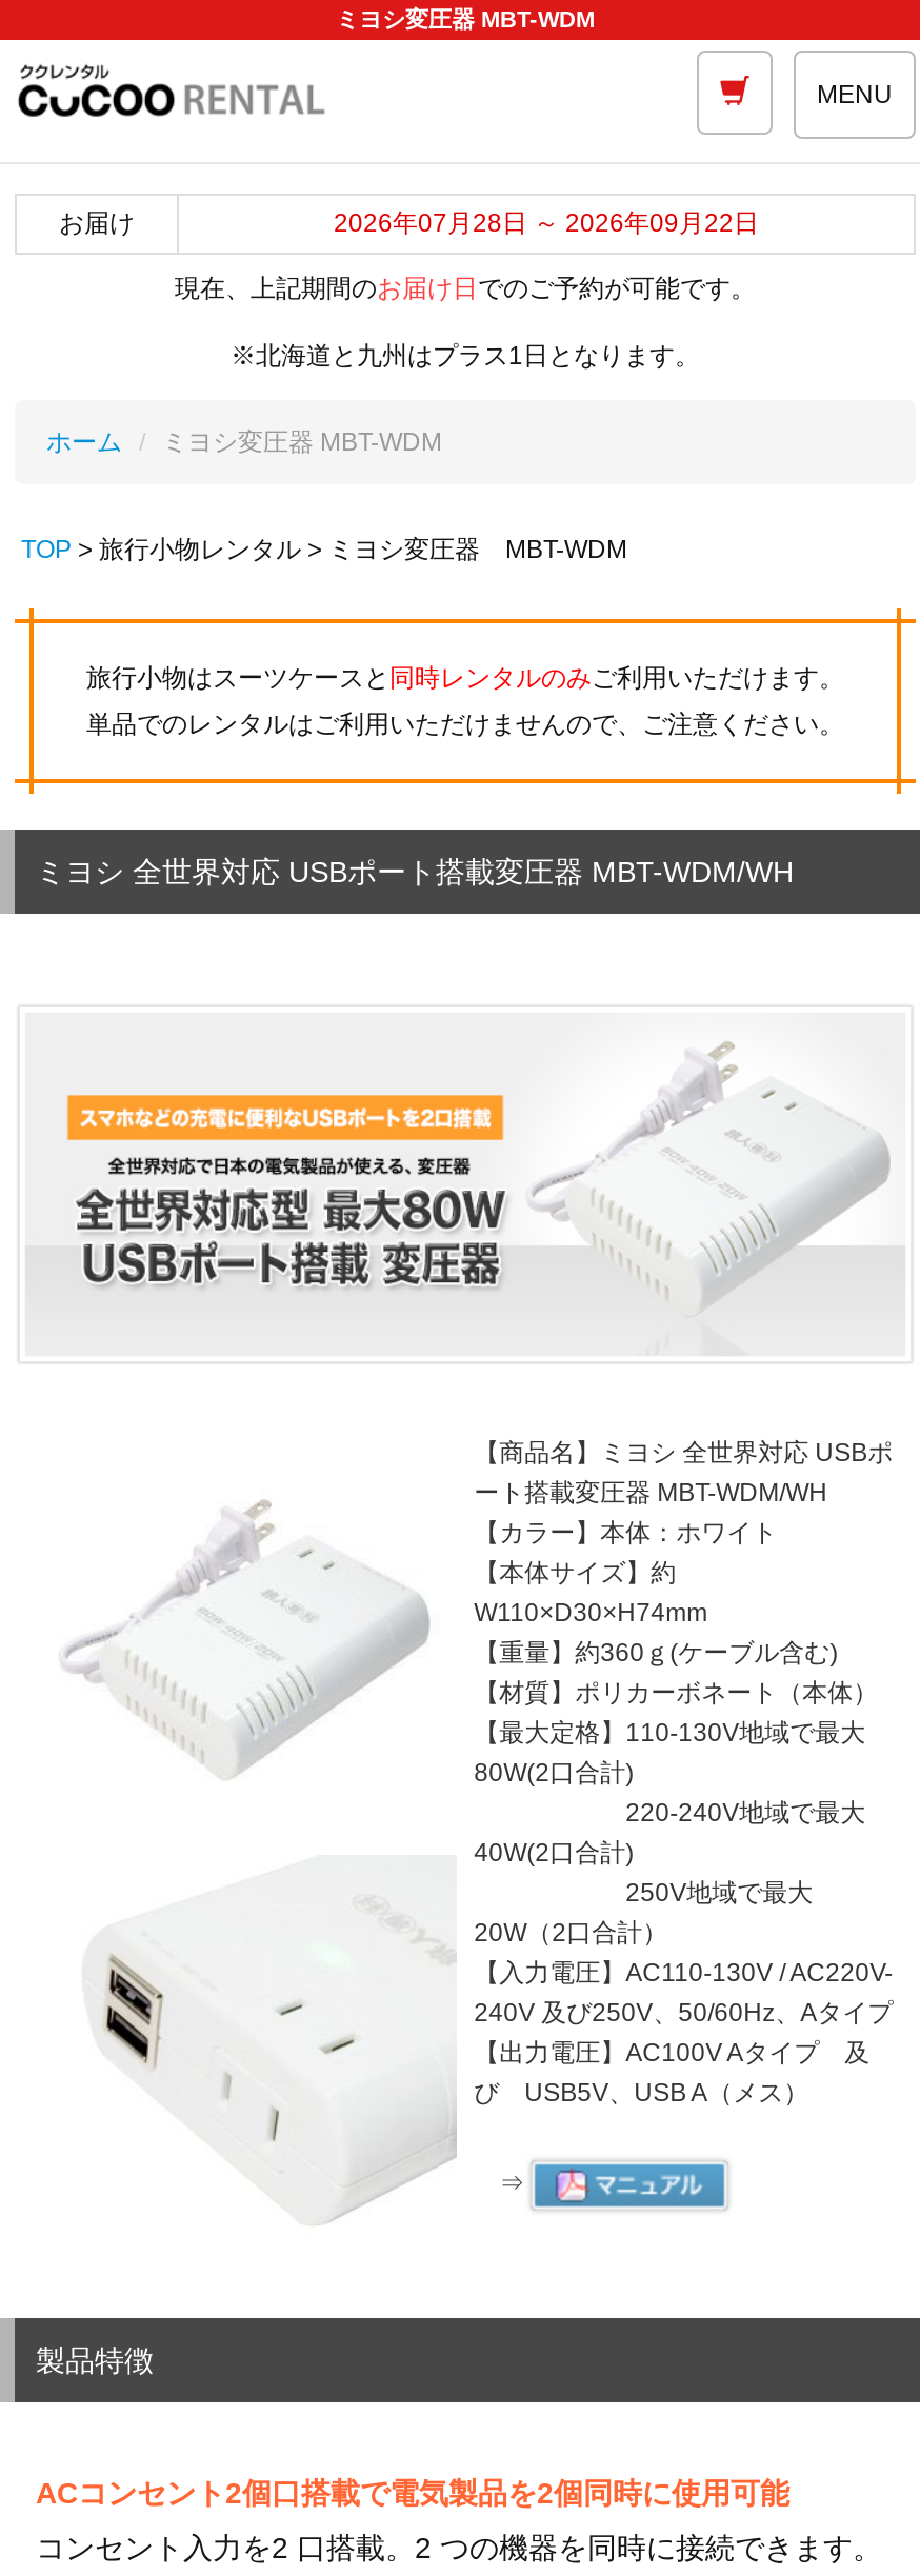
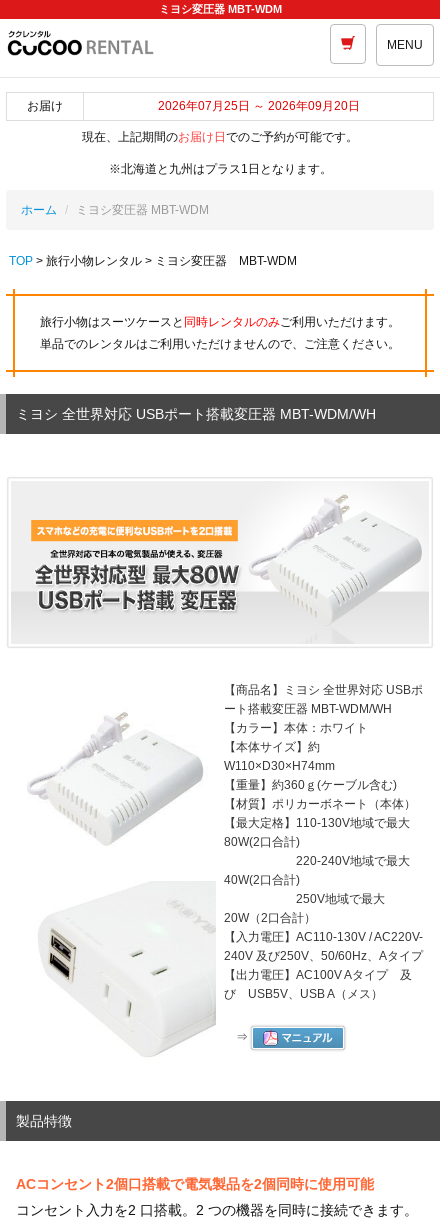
[334,208,759,238] 2026年07月28日 ～ 2026年09月22日 -> [157,99,359,113] 2026年07月25日 ～ 2026年09月20日

